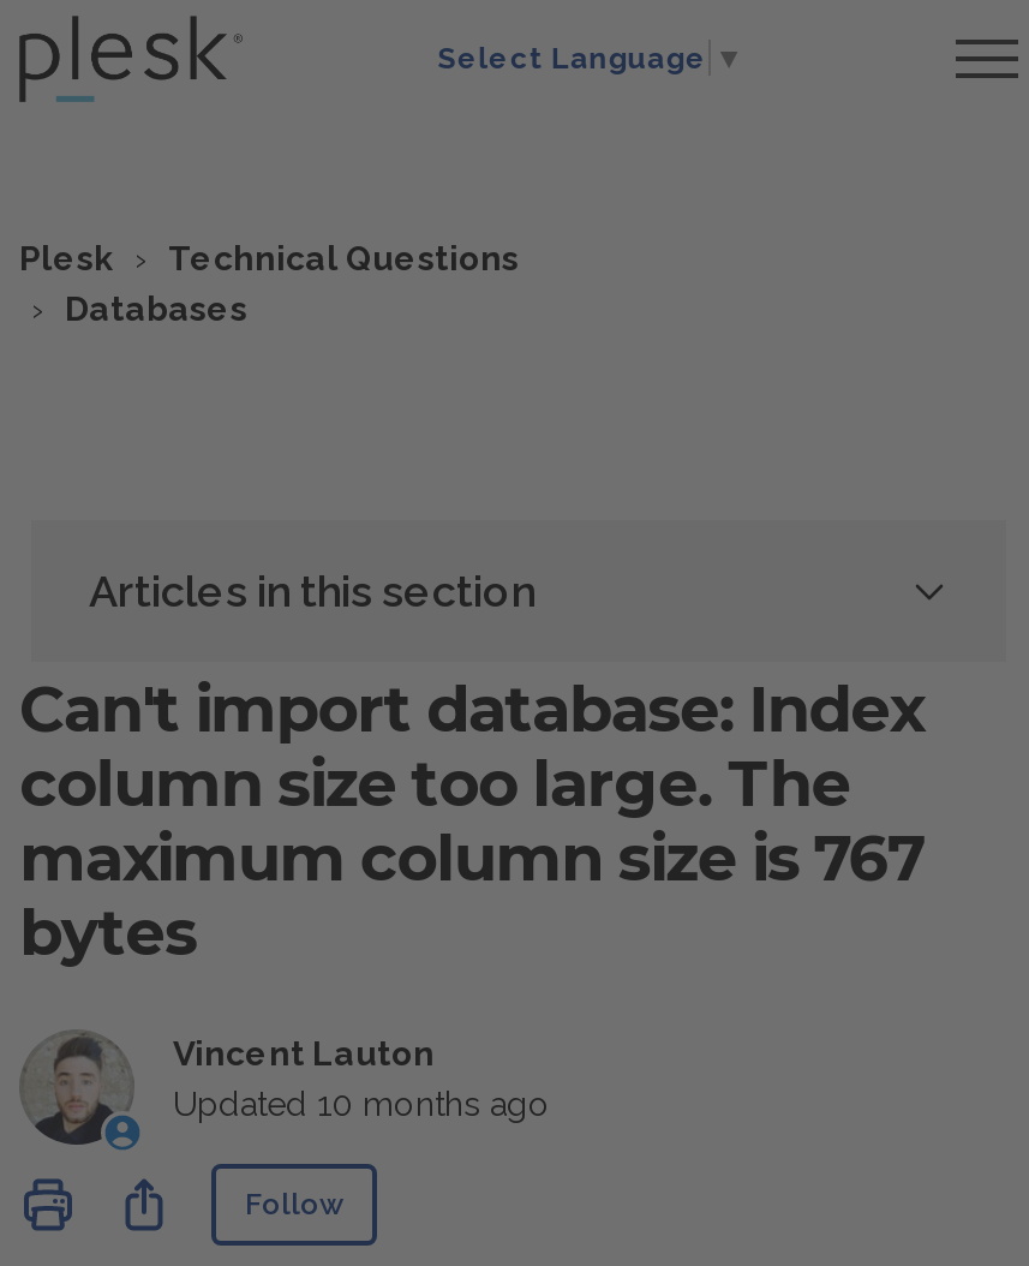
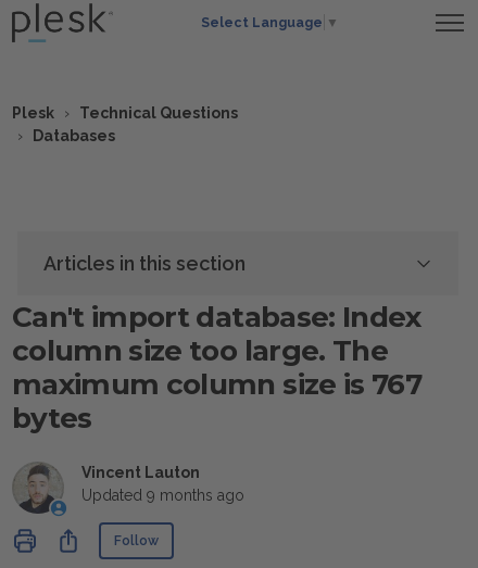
[173,1085,550,1123] Updated 10 months ago -> [81,487,244,504] Updated 9 months ago

